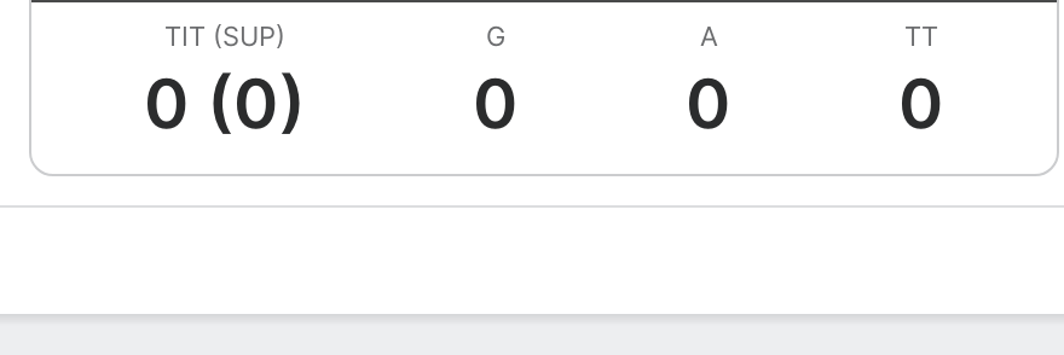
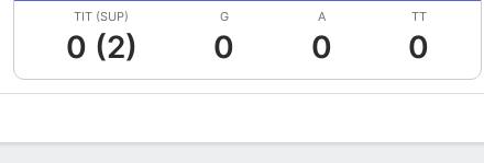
[144,63,306,145] 0 (0) -> [66,28,137,66] 0 (2)

